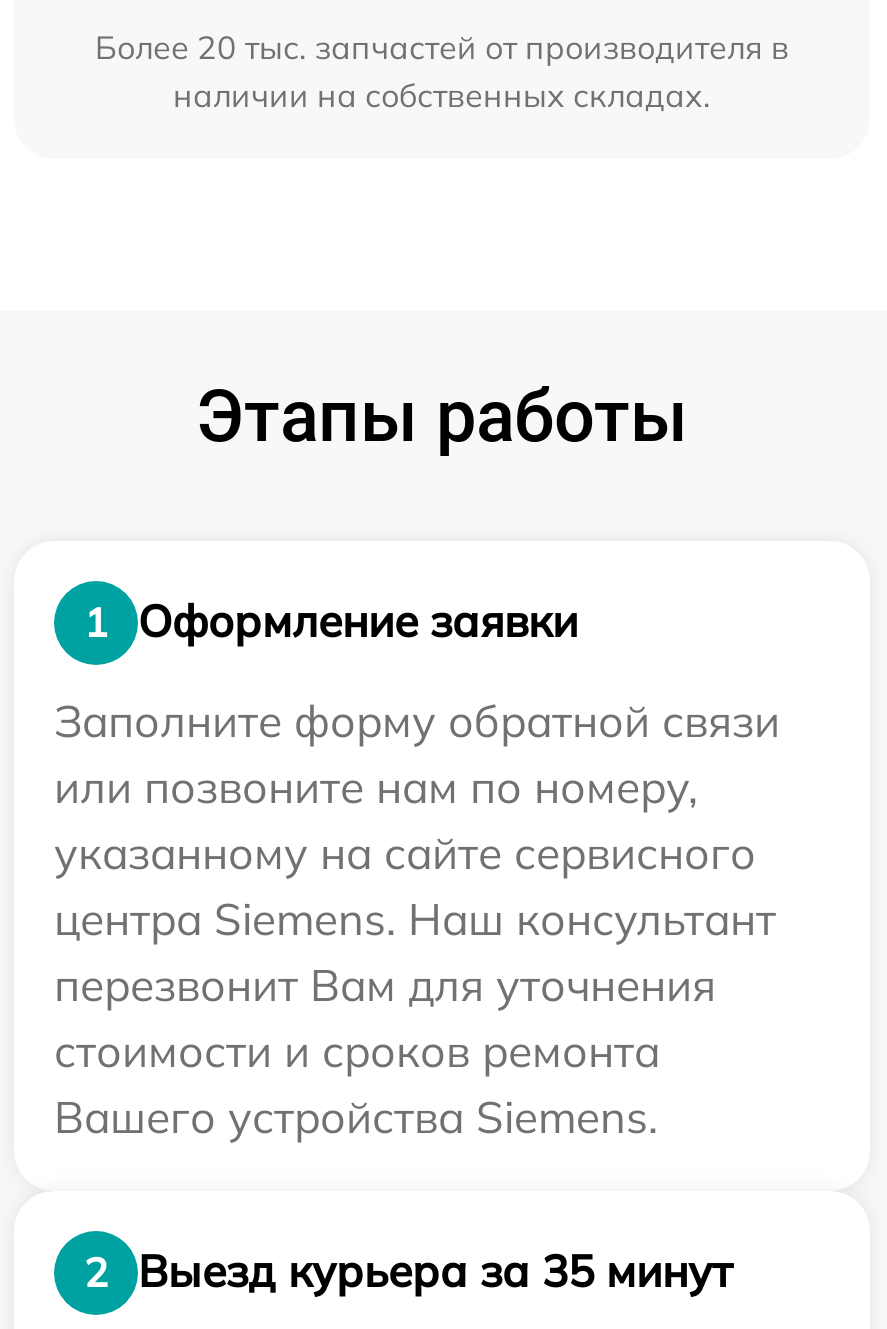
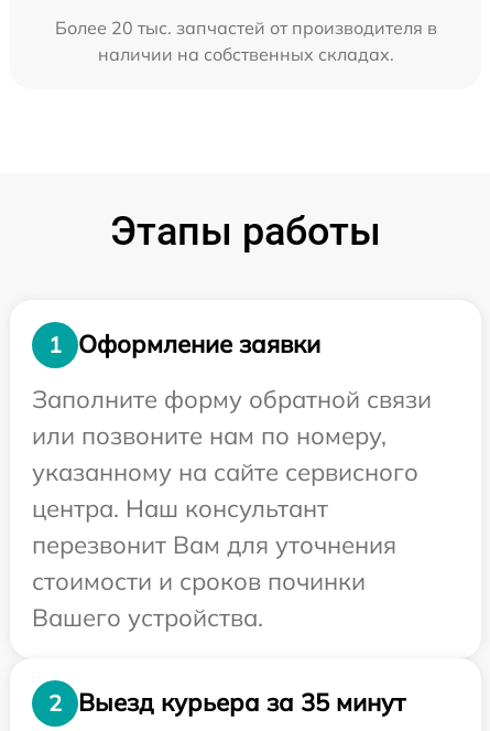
[54,891,776,947] центра Siemens. Наш консультант -> [32,493,328,523] центра. Наш консультант
[54,1023,660,1145] стоимости и сроков ремонта | Вашего устройства Siemens. -> [32,565,366,633] стоимости и сроков починки | Вашего устройства.

